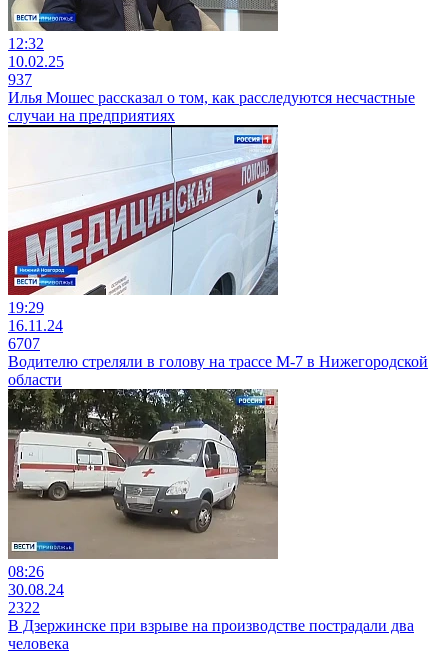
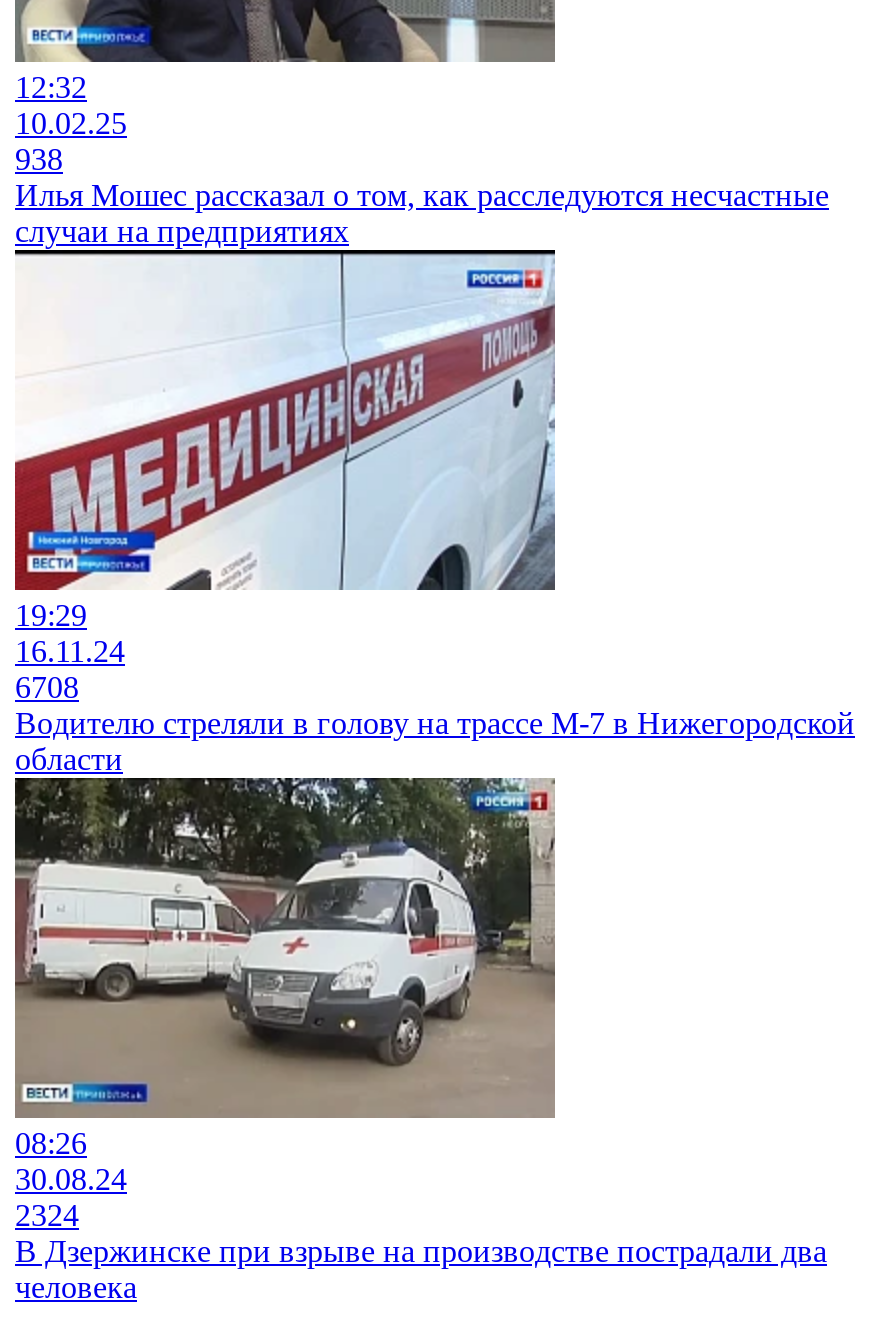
[8,71,32,88] 937 -> [15,141,63,175] 938
[8,335,40,352] 6707 -> [15,669,79,703] 6708
[8,599,40,616] 2322 -> [15,1197,79,1231] 2324

